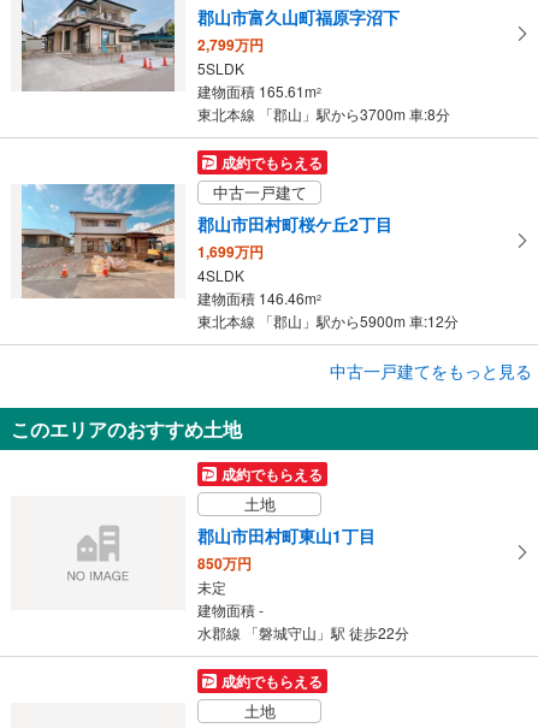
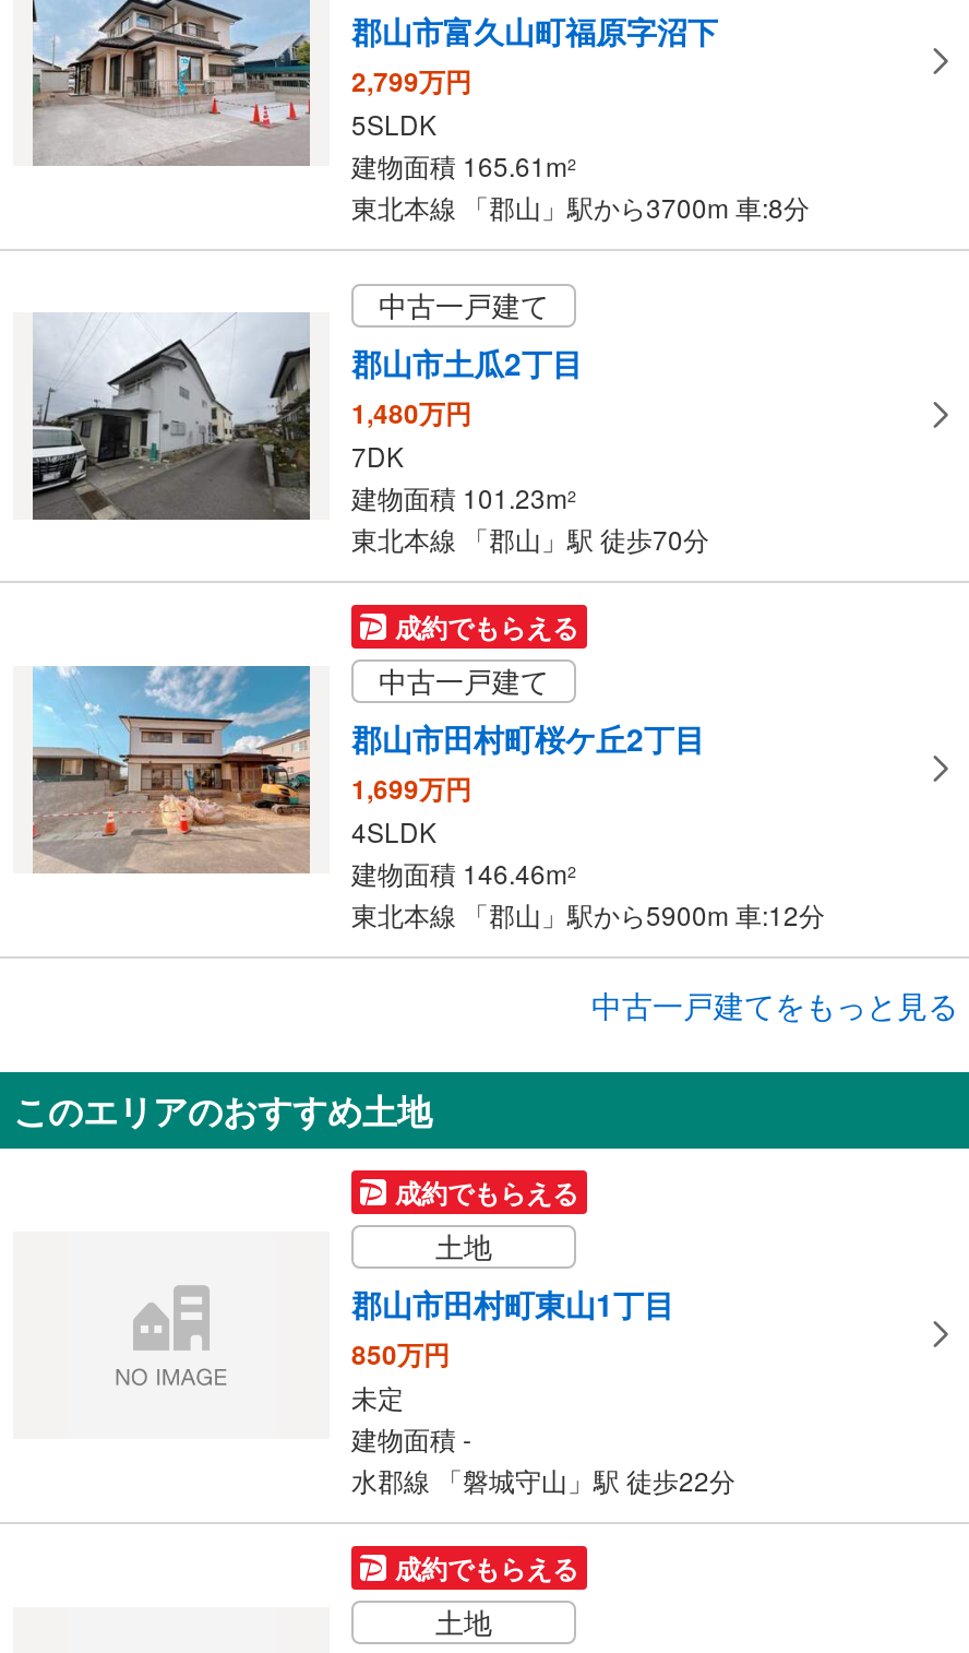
none -> [33,285,709,556] [image] | 中古一戸建て | 郡山市土瓜2丁目 | 1,480万円 | 7DK | 建物面積 101.23m2 | 東北本線 「郡山」駅 徒歩70分

